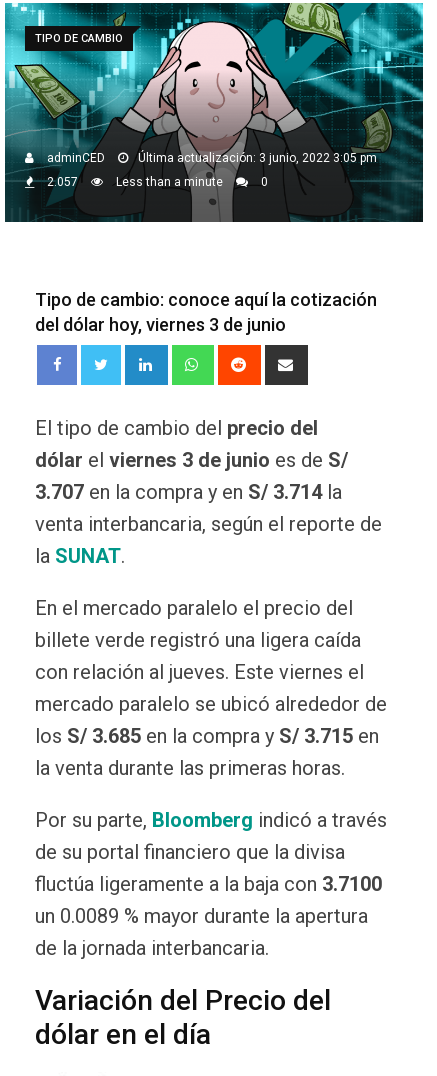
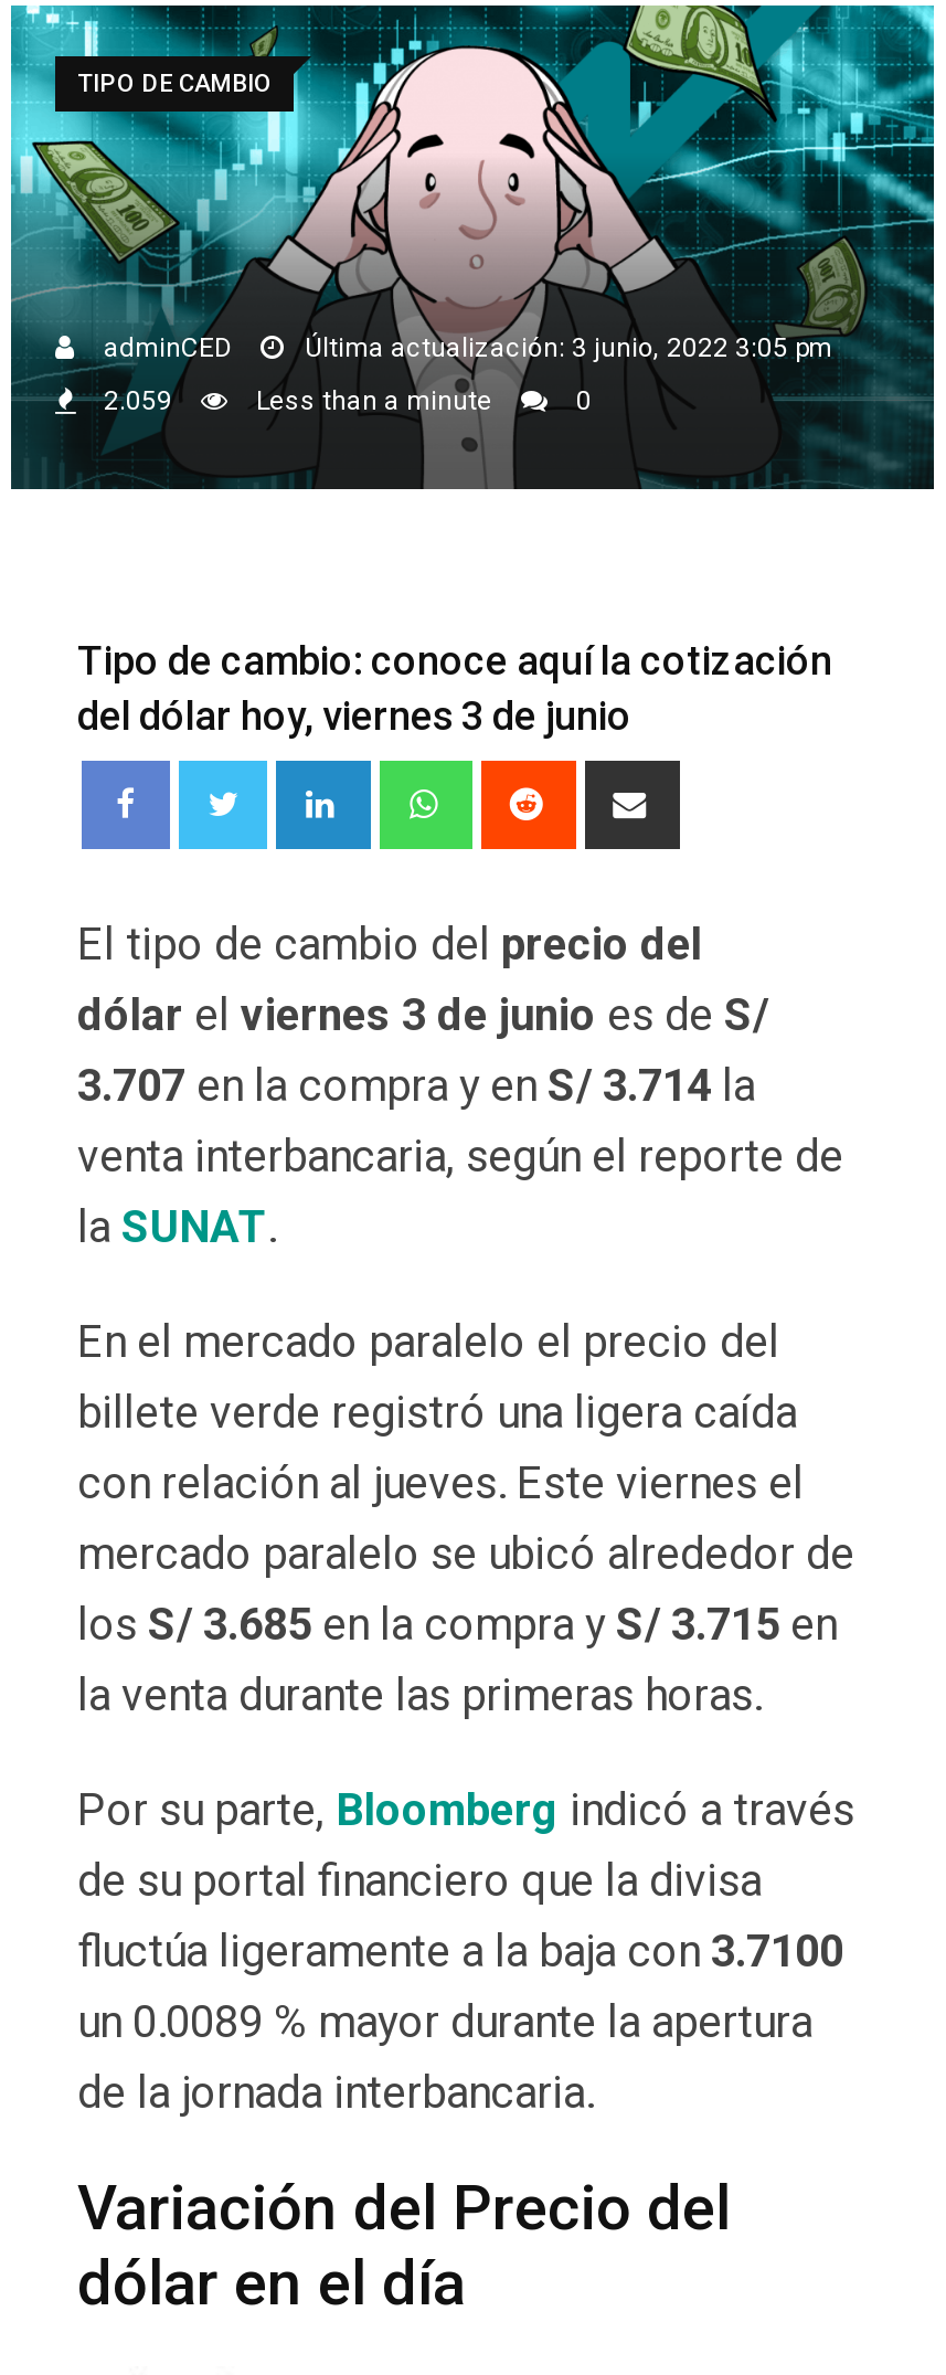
[44,174,78,188] 2.057 -> [97,385,172,416] 2.059

